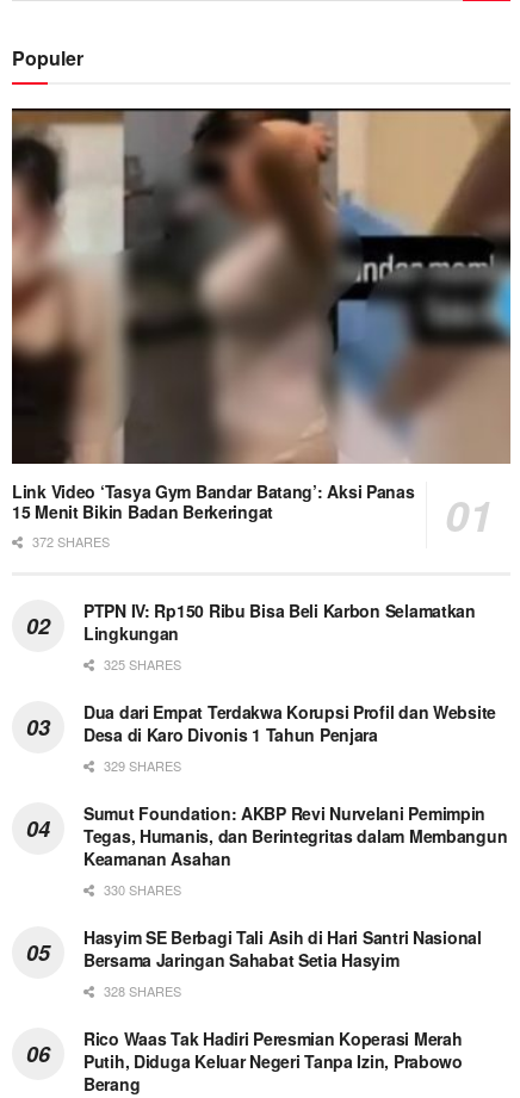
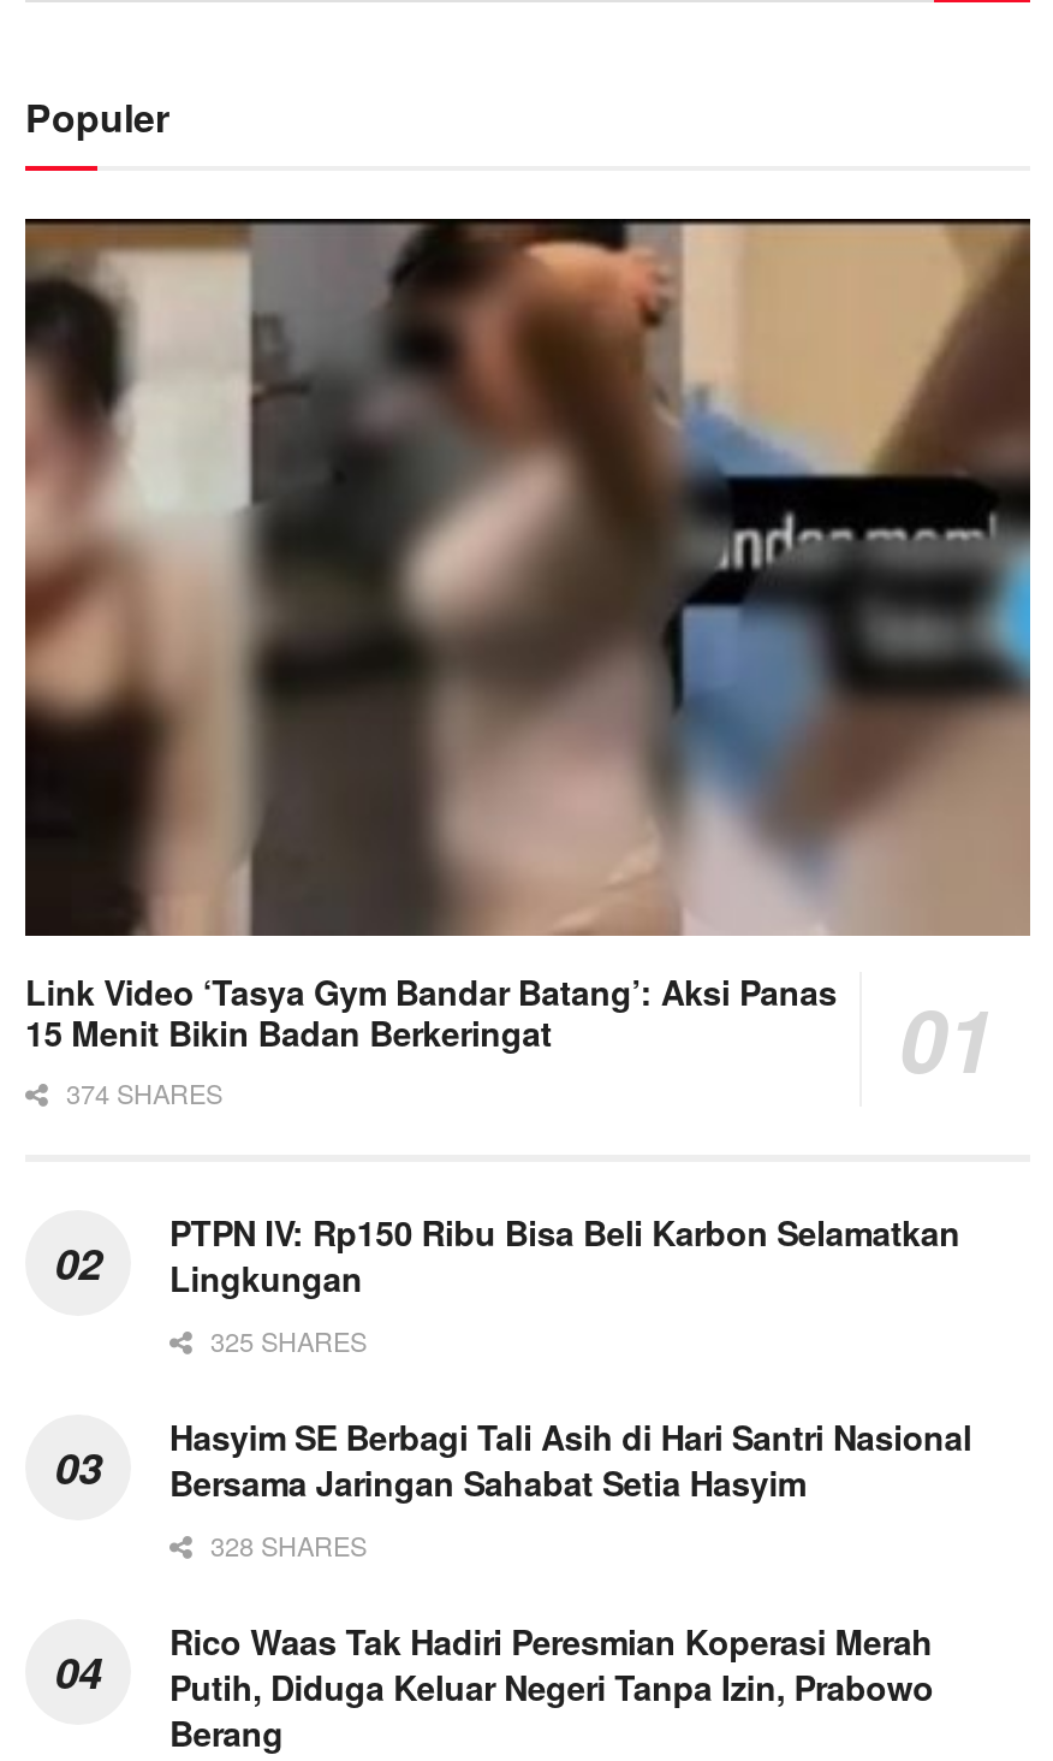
[29,532,110,551] 372 SHARES -> [59,1074,222,1112] 374 SHARES
[83,700,507,899] Dua dari Empat Terdakwa Korupsi Profil dan Website | Desa di Karo Divonis 1 Tahun Penjara | 329 SHARES | Sumut Foundation: AKBP Revi Nurvelani Pemimpin | Tegas, Humanis, dan Berintegritas dalam Membangun | Keamanan Asahan | 330 SHARES -> none

